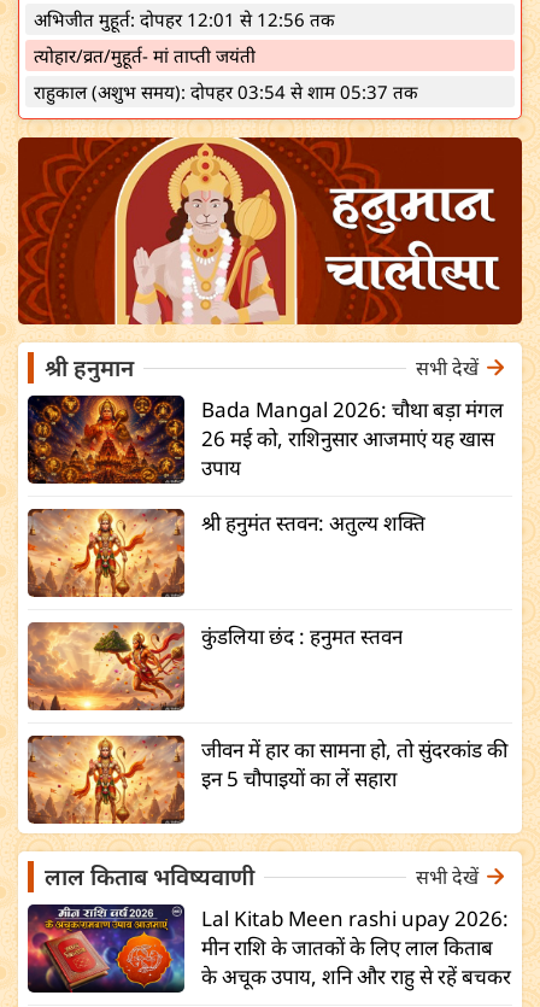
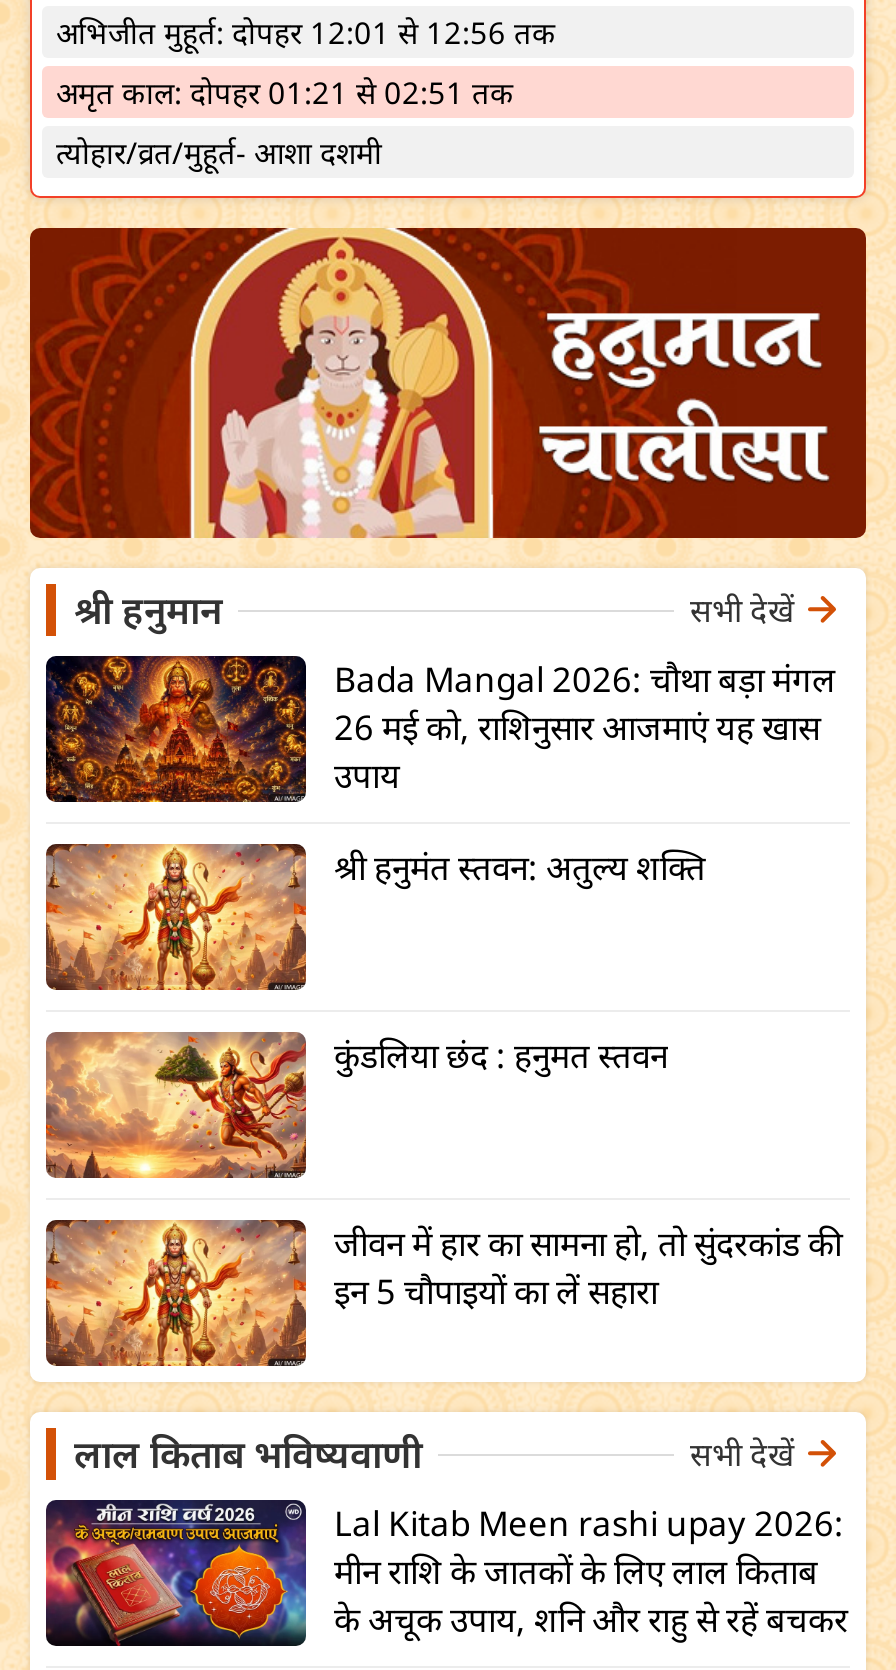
[34,43,256,67] त्योहार/व्रत/मुहूर्त- मां ताप्ती जयंती -> [56,72,514,112] अमृत काल: दोपहर 01:21 से 02:51 तक
[34,79,418,103] राहुकाल (अशुभ समय): दोपहर 03:54 से शाम 05:37 तक -> [56,132,382,172] त्योहार/व्रत/मुहूर्त- आशा दशमी

